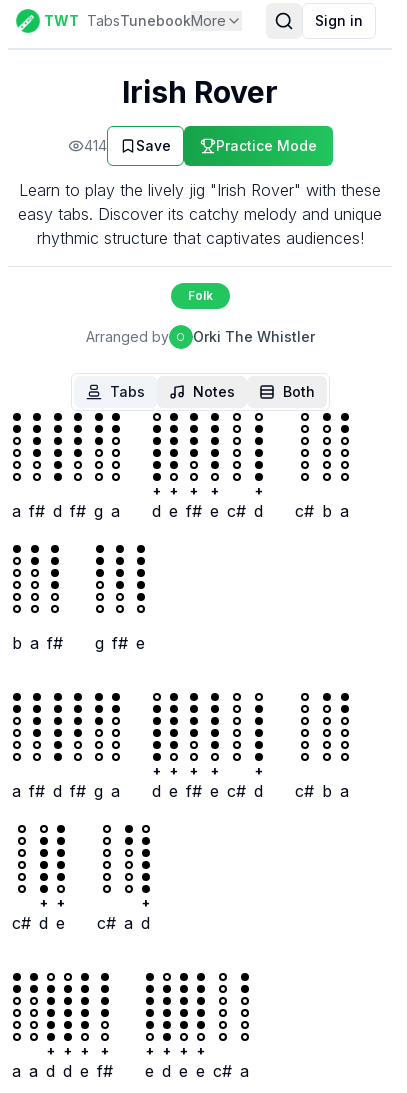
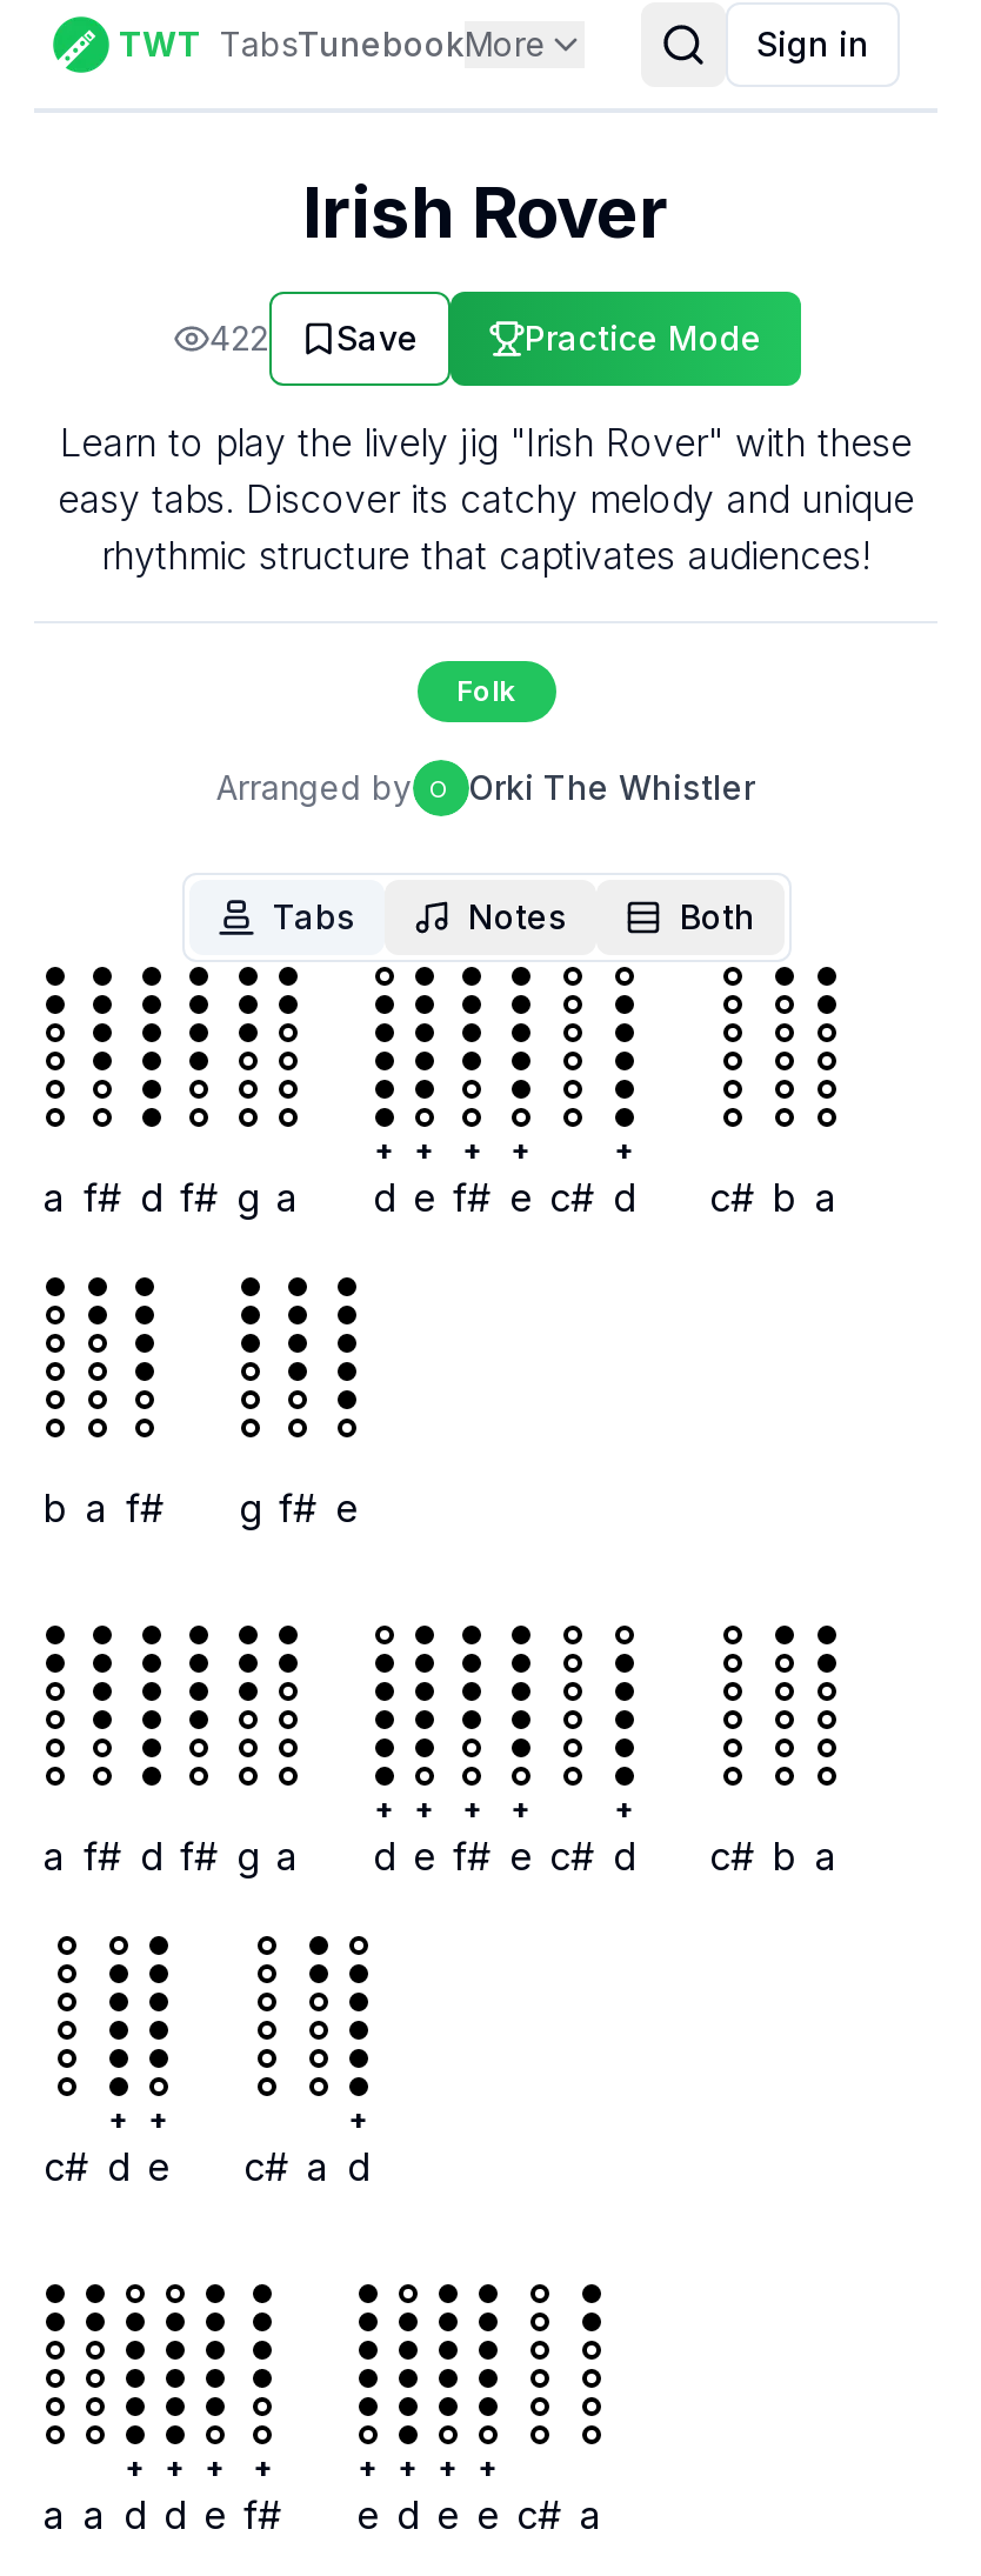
[83,137,170,154] 414 Save -> [209,318,419,358] 422 Save

